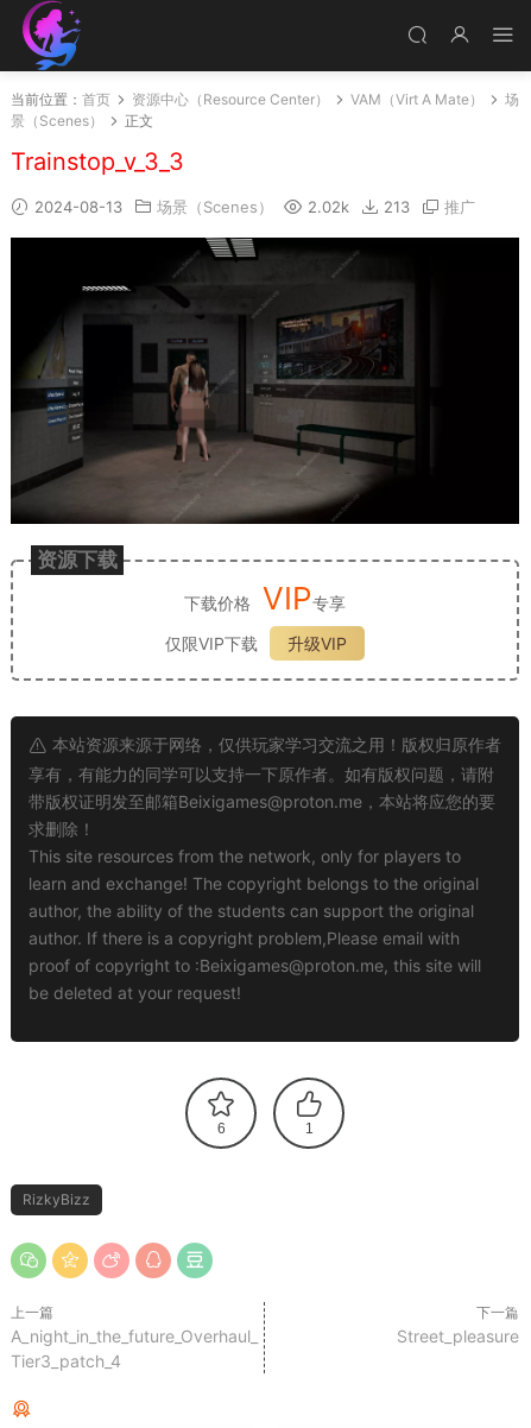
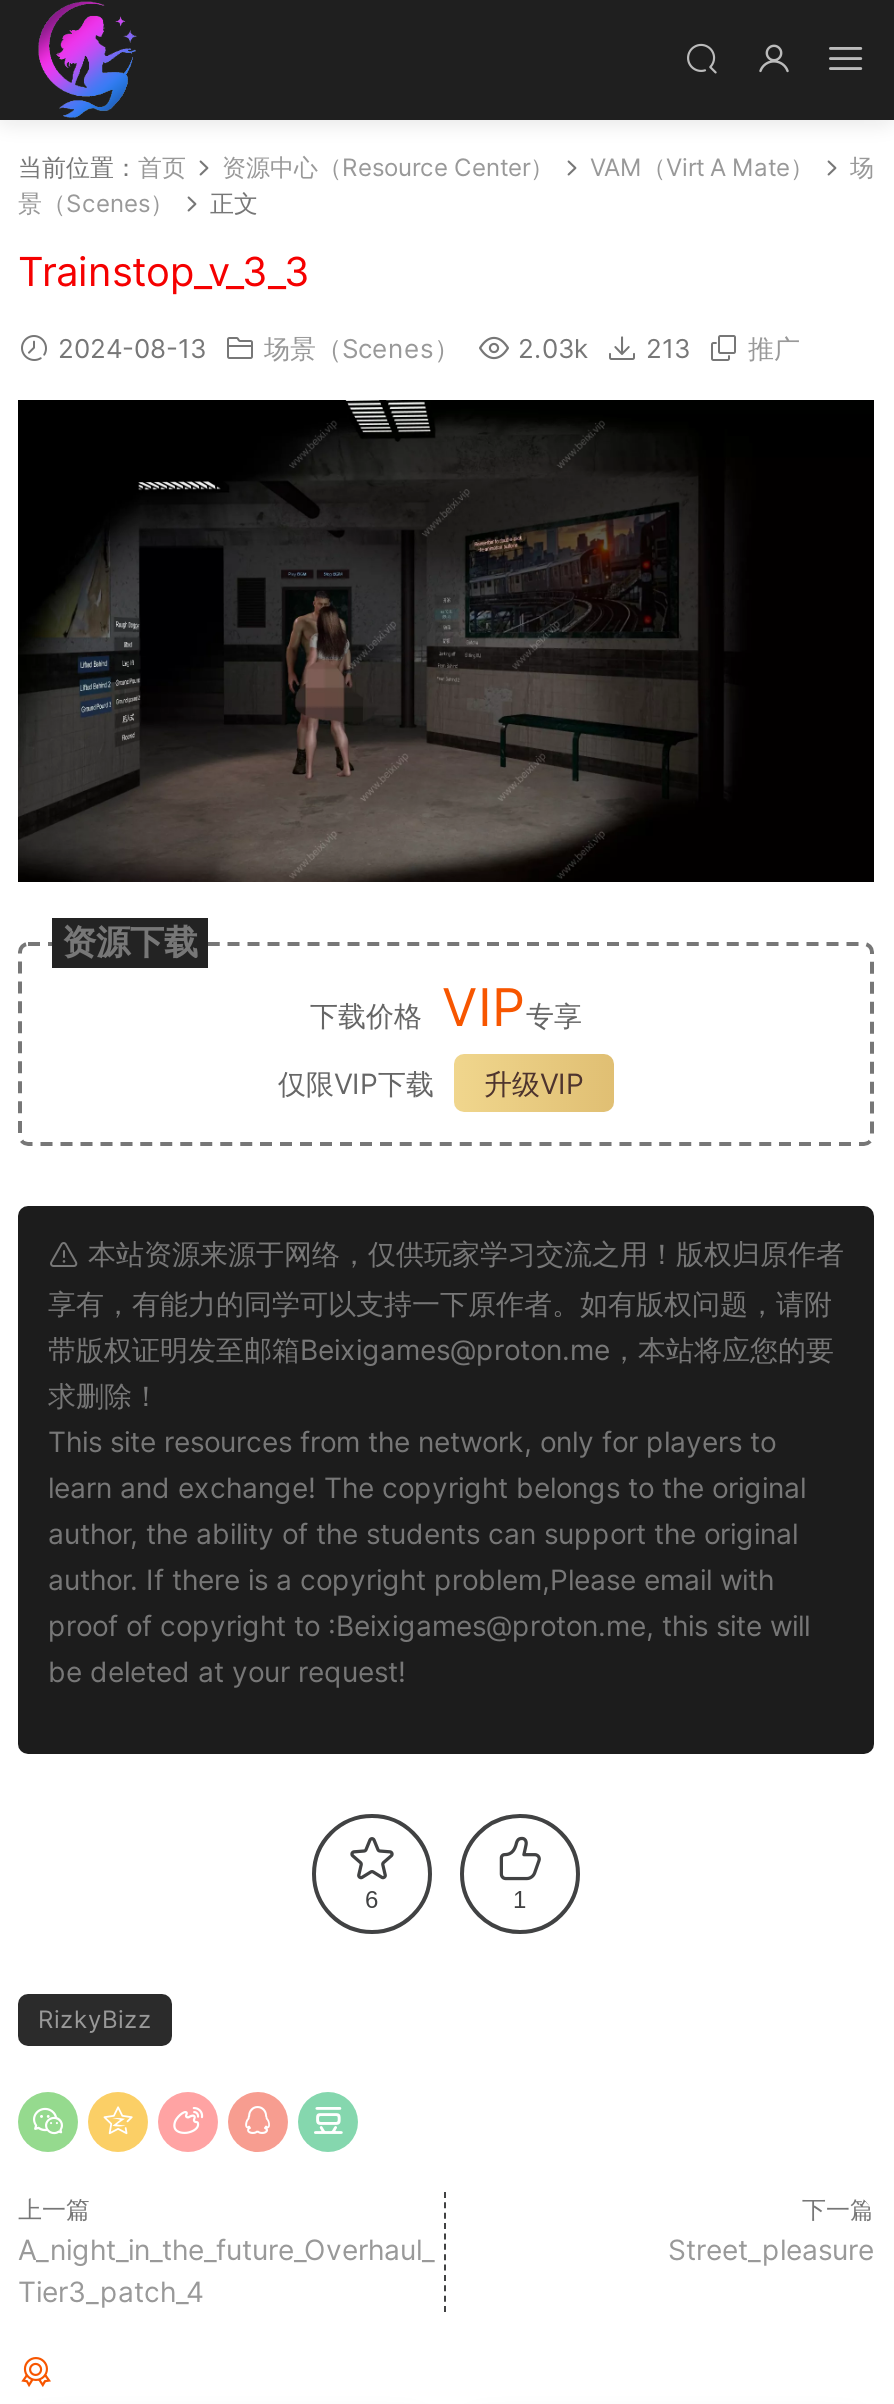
[30,197,475,216] 2024-08-13 场景（Scenes） 2.02k 213 推广 -> [50,332,800,364] 2024-08-13 场景（Scenes） 2.03k 213 推广

